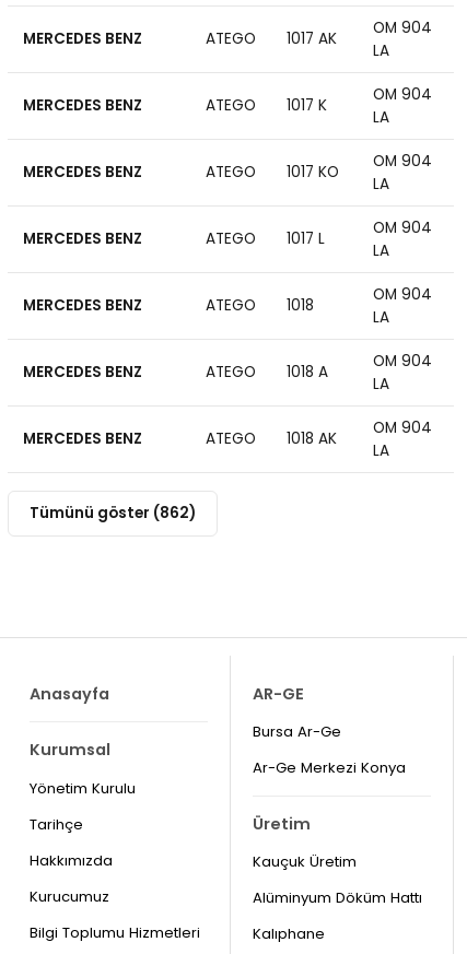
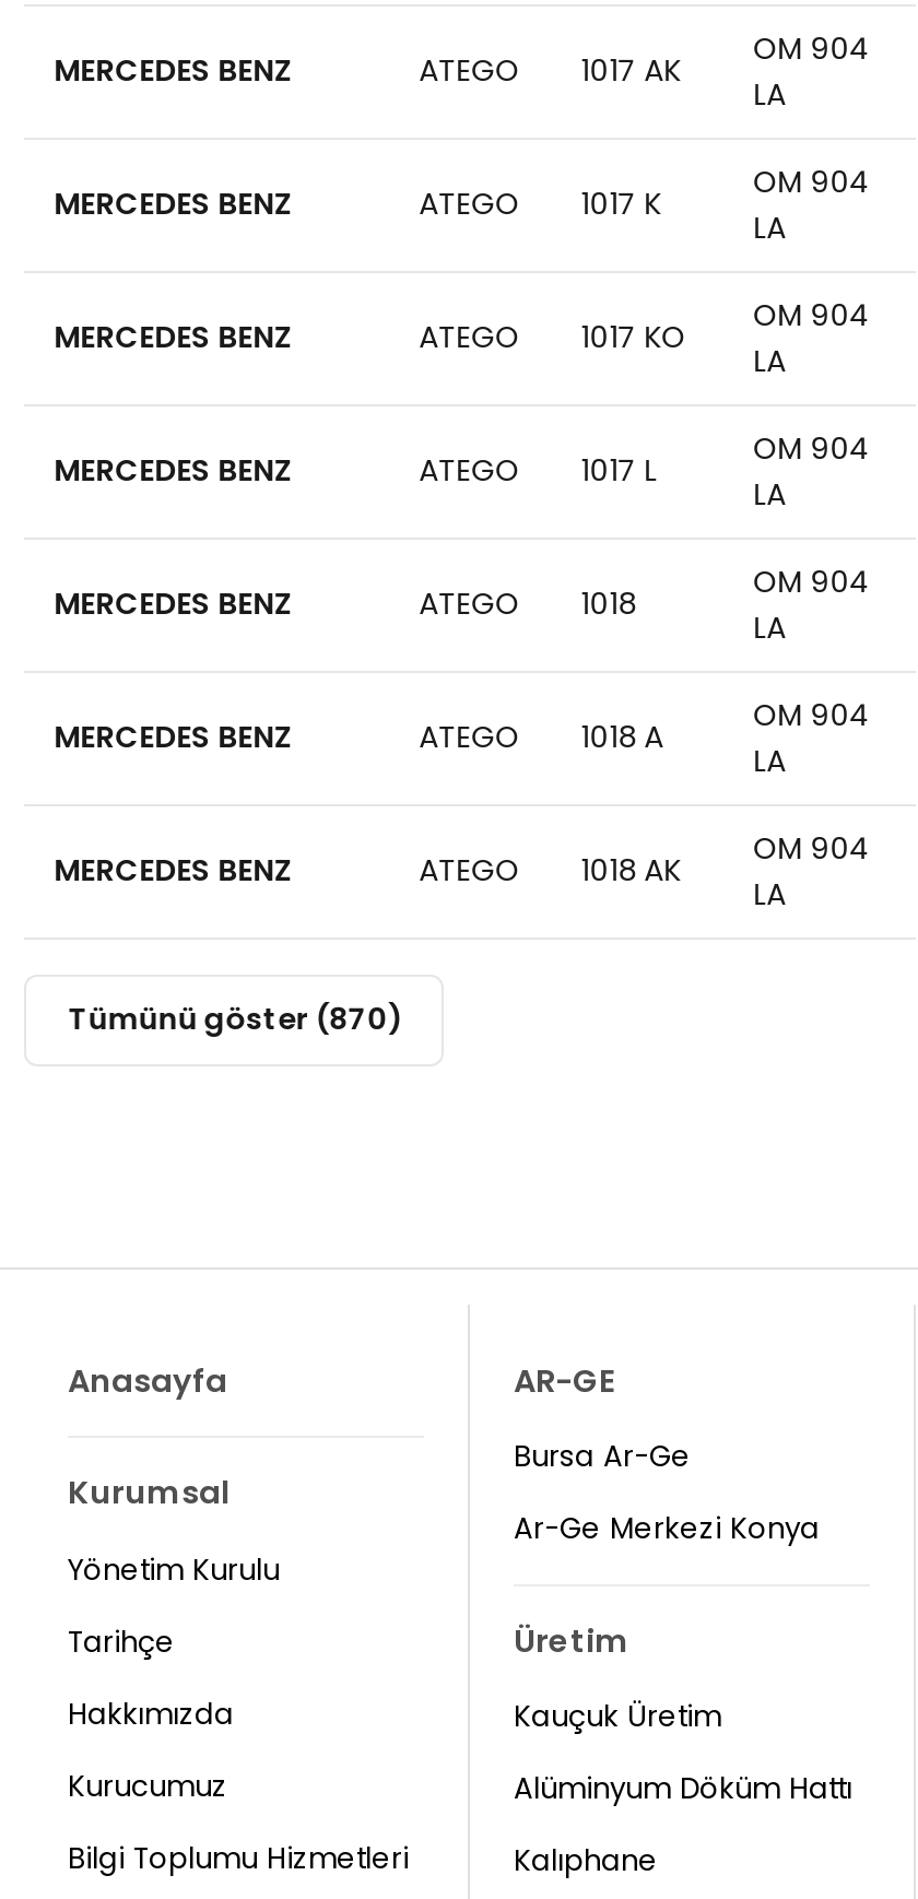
[30,503,196,524] Tümünü göster (862) -> [68,999,400,1041] Tümünü göster (870)

